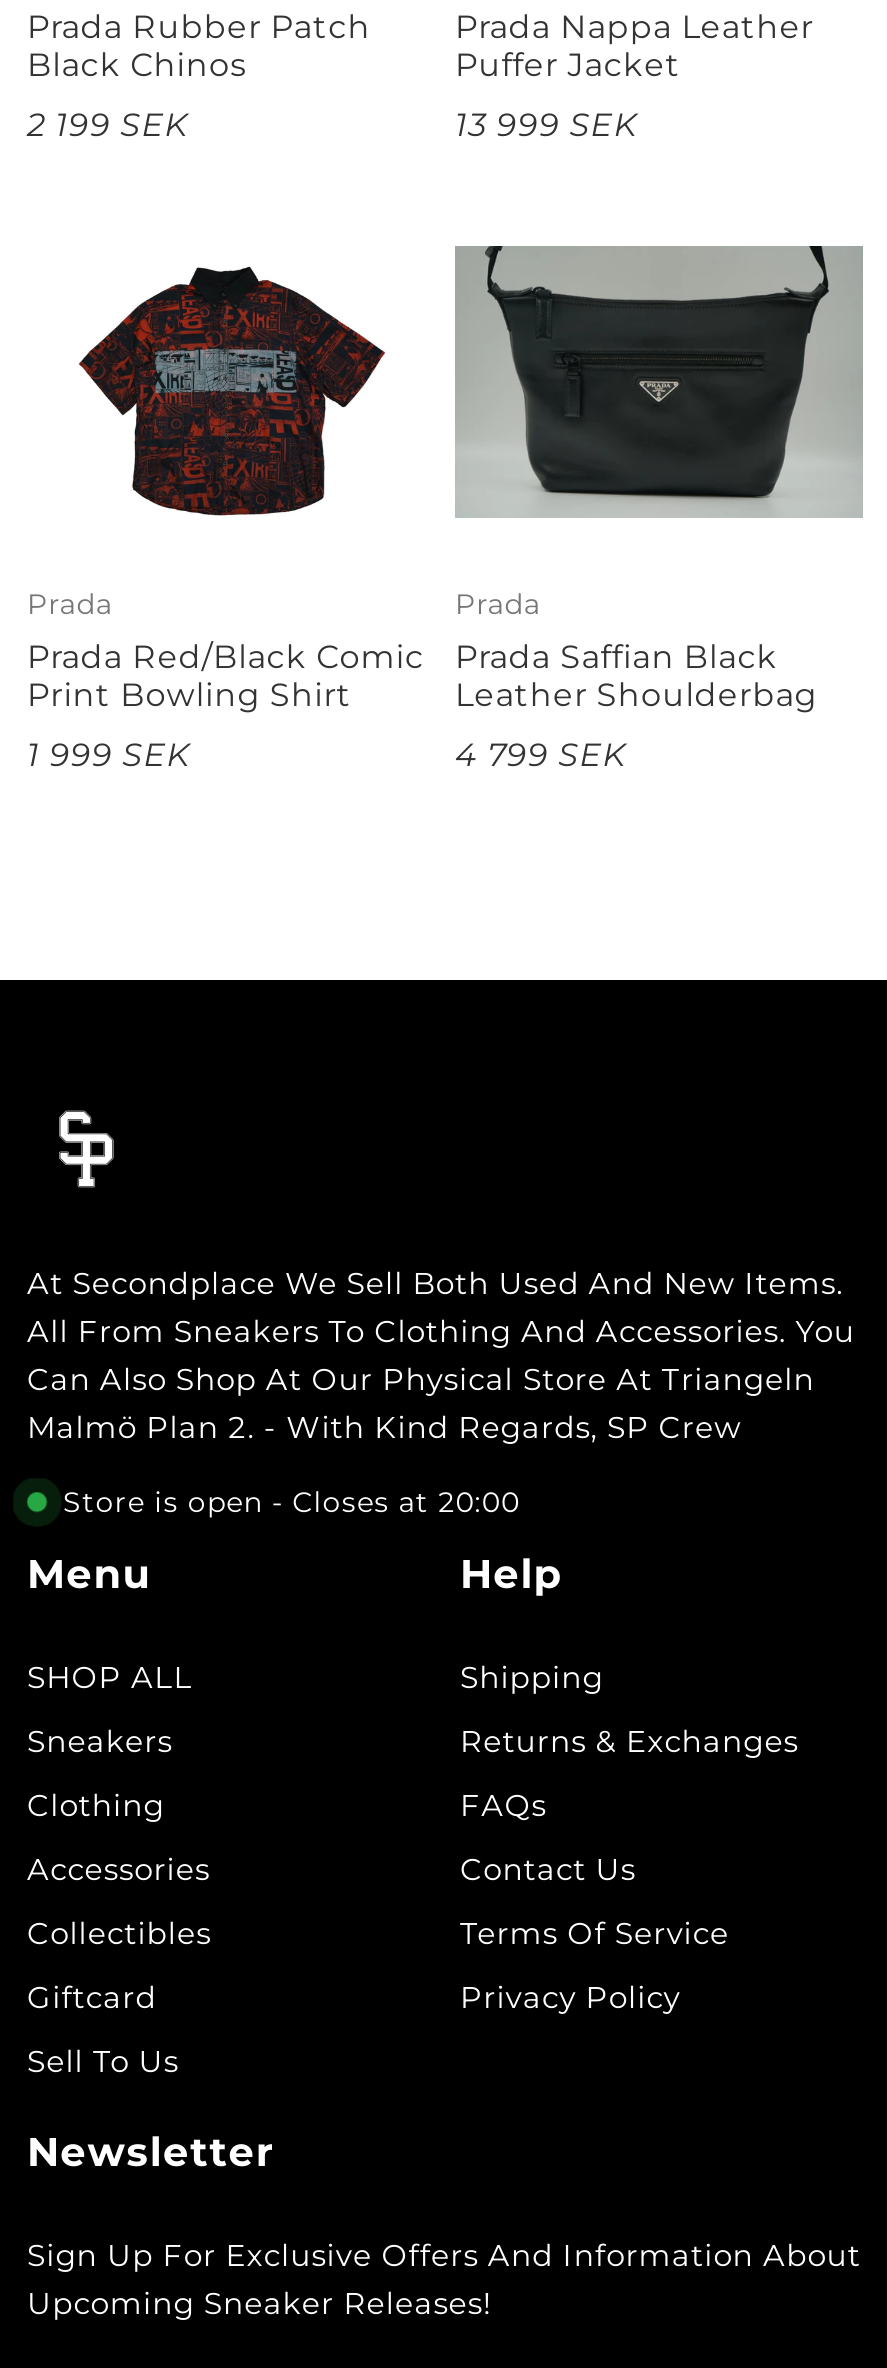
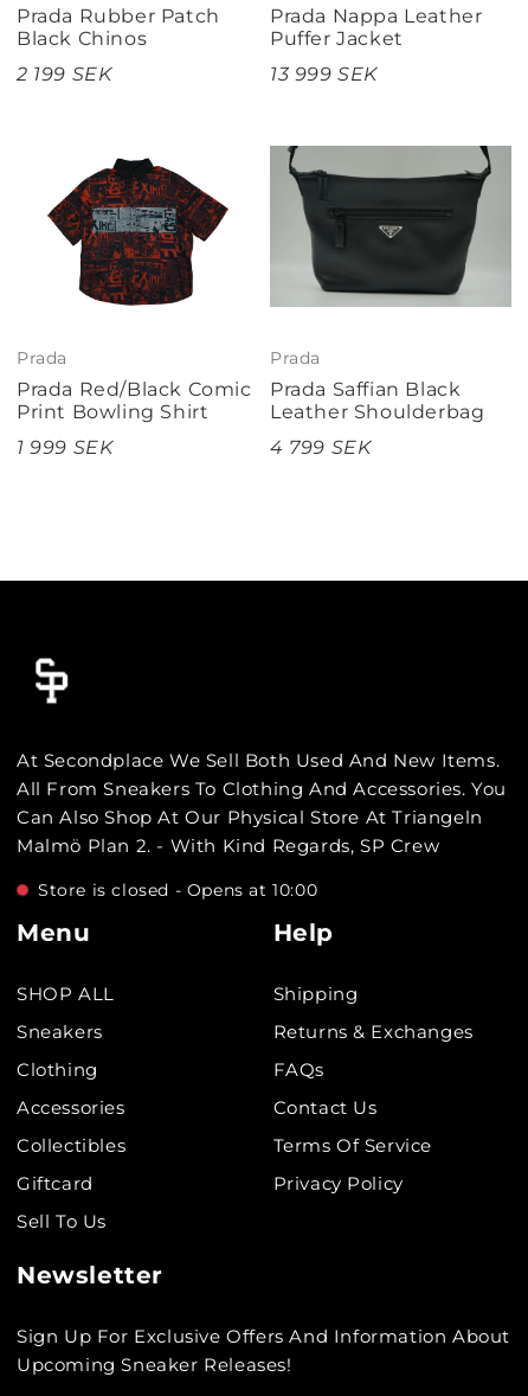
[63,1483,520,1519] Store is open - Closes at 20:00 -> [38,879,318,900] Store is closed - Opens at 10:00

